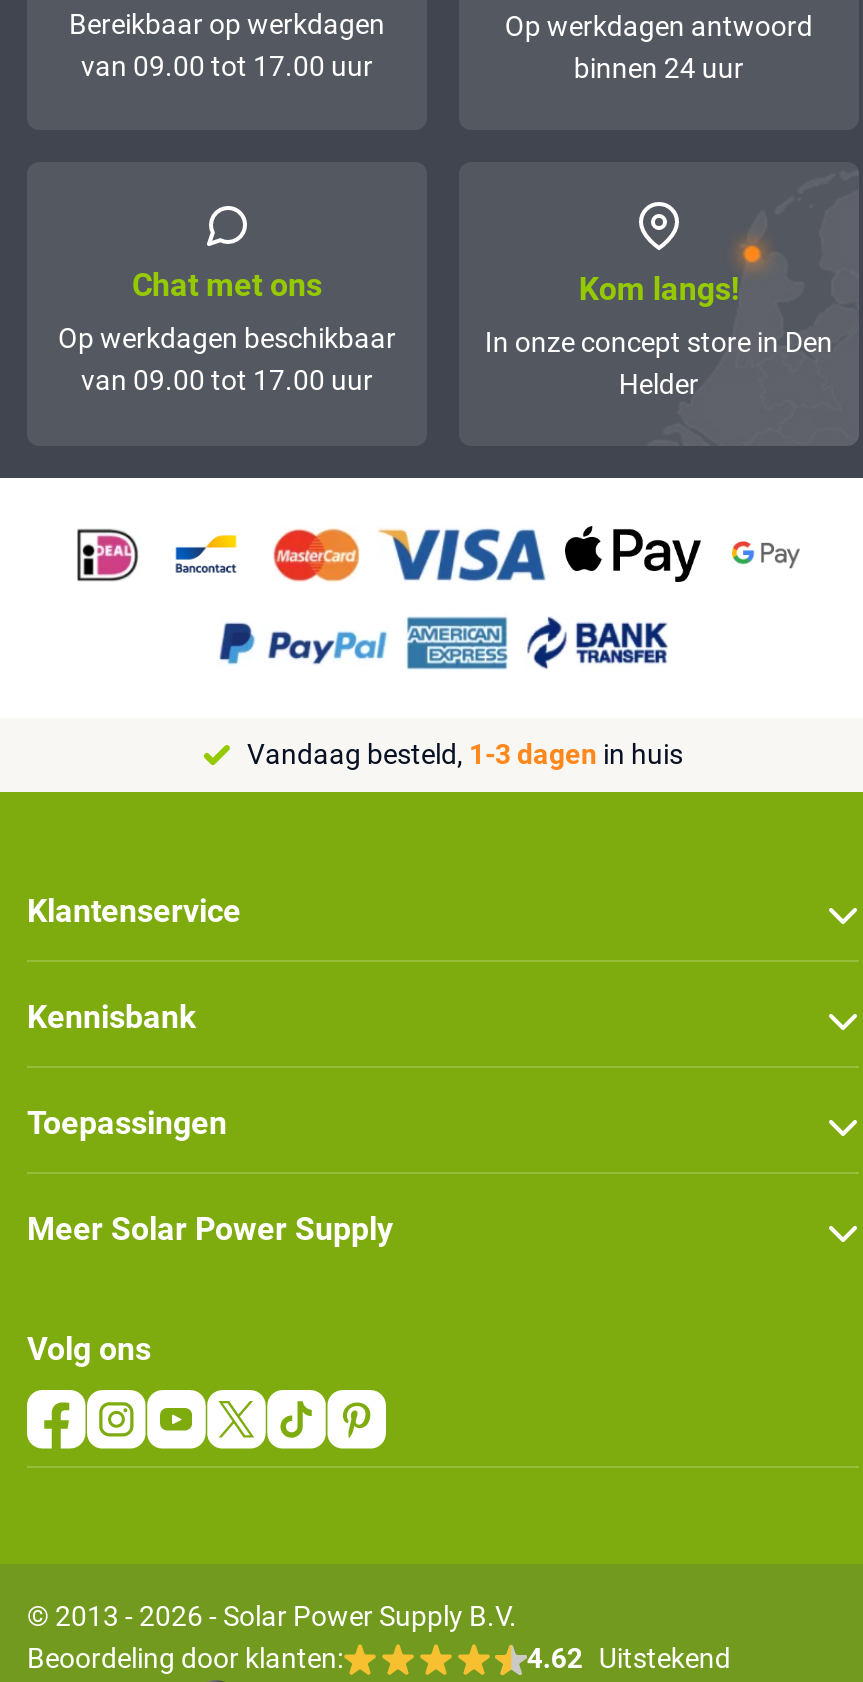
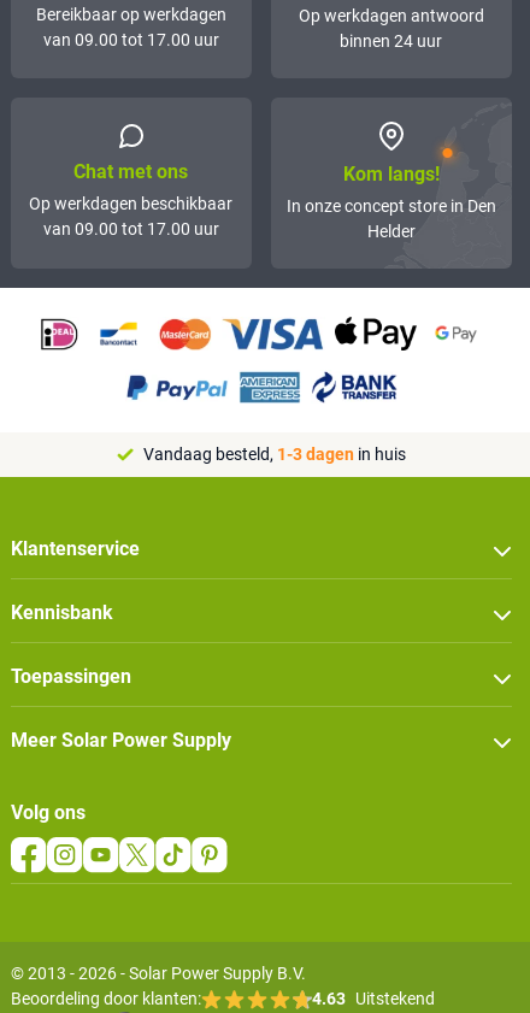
[527,1642,731,1674] 4.62 Uitstekend -> [312,989,435,1008] 4.63 Uitstekend

